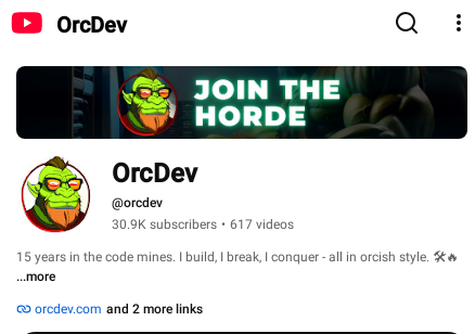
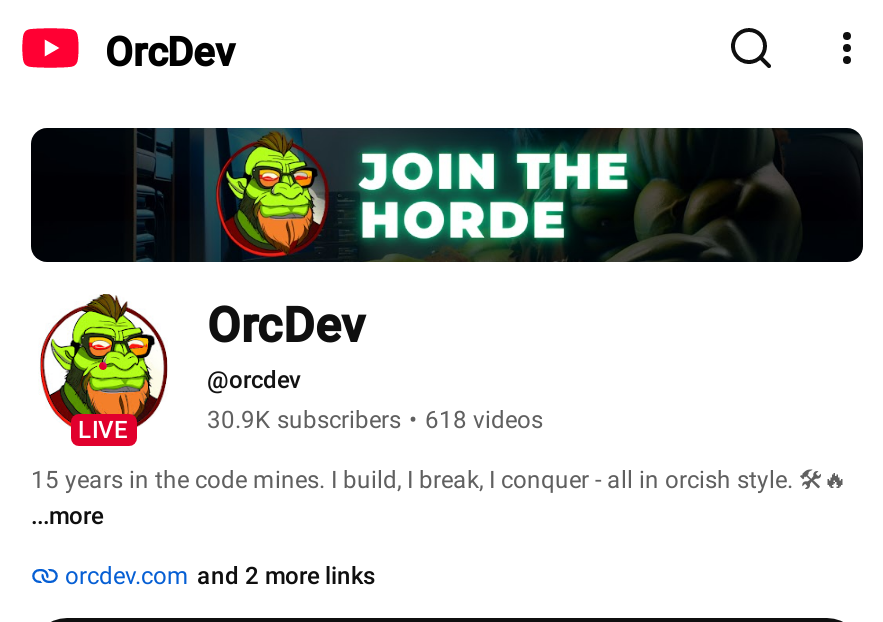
none -> [78,416,128,444] LIVE
[112,217,294,232] 30.9K subscribers • 617 videos -> [207,406,543,434] 30.9K subscribers • 618 videos

